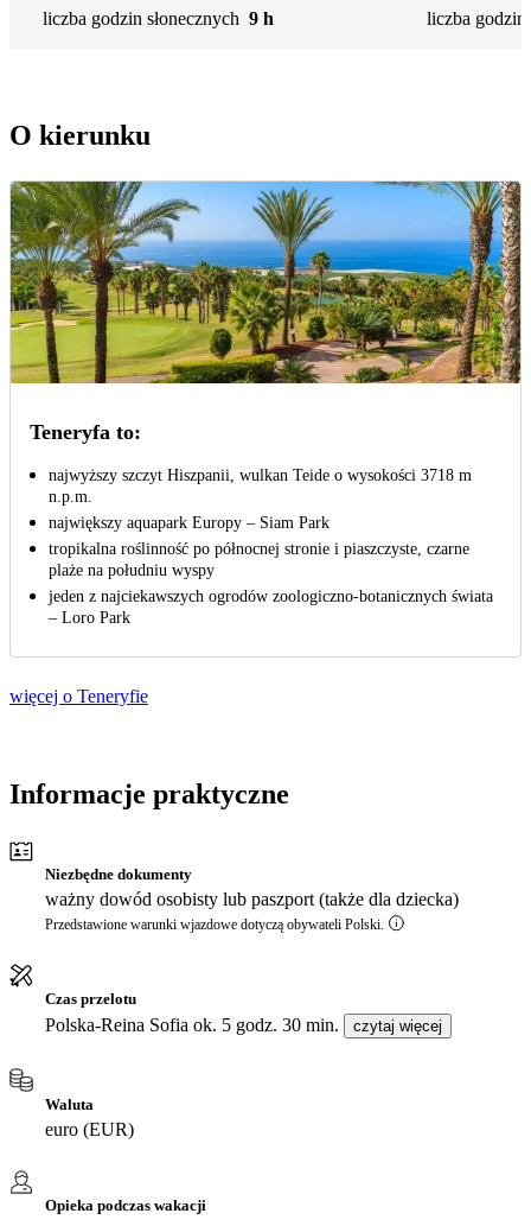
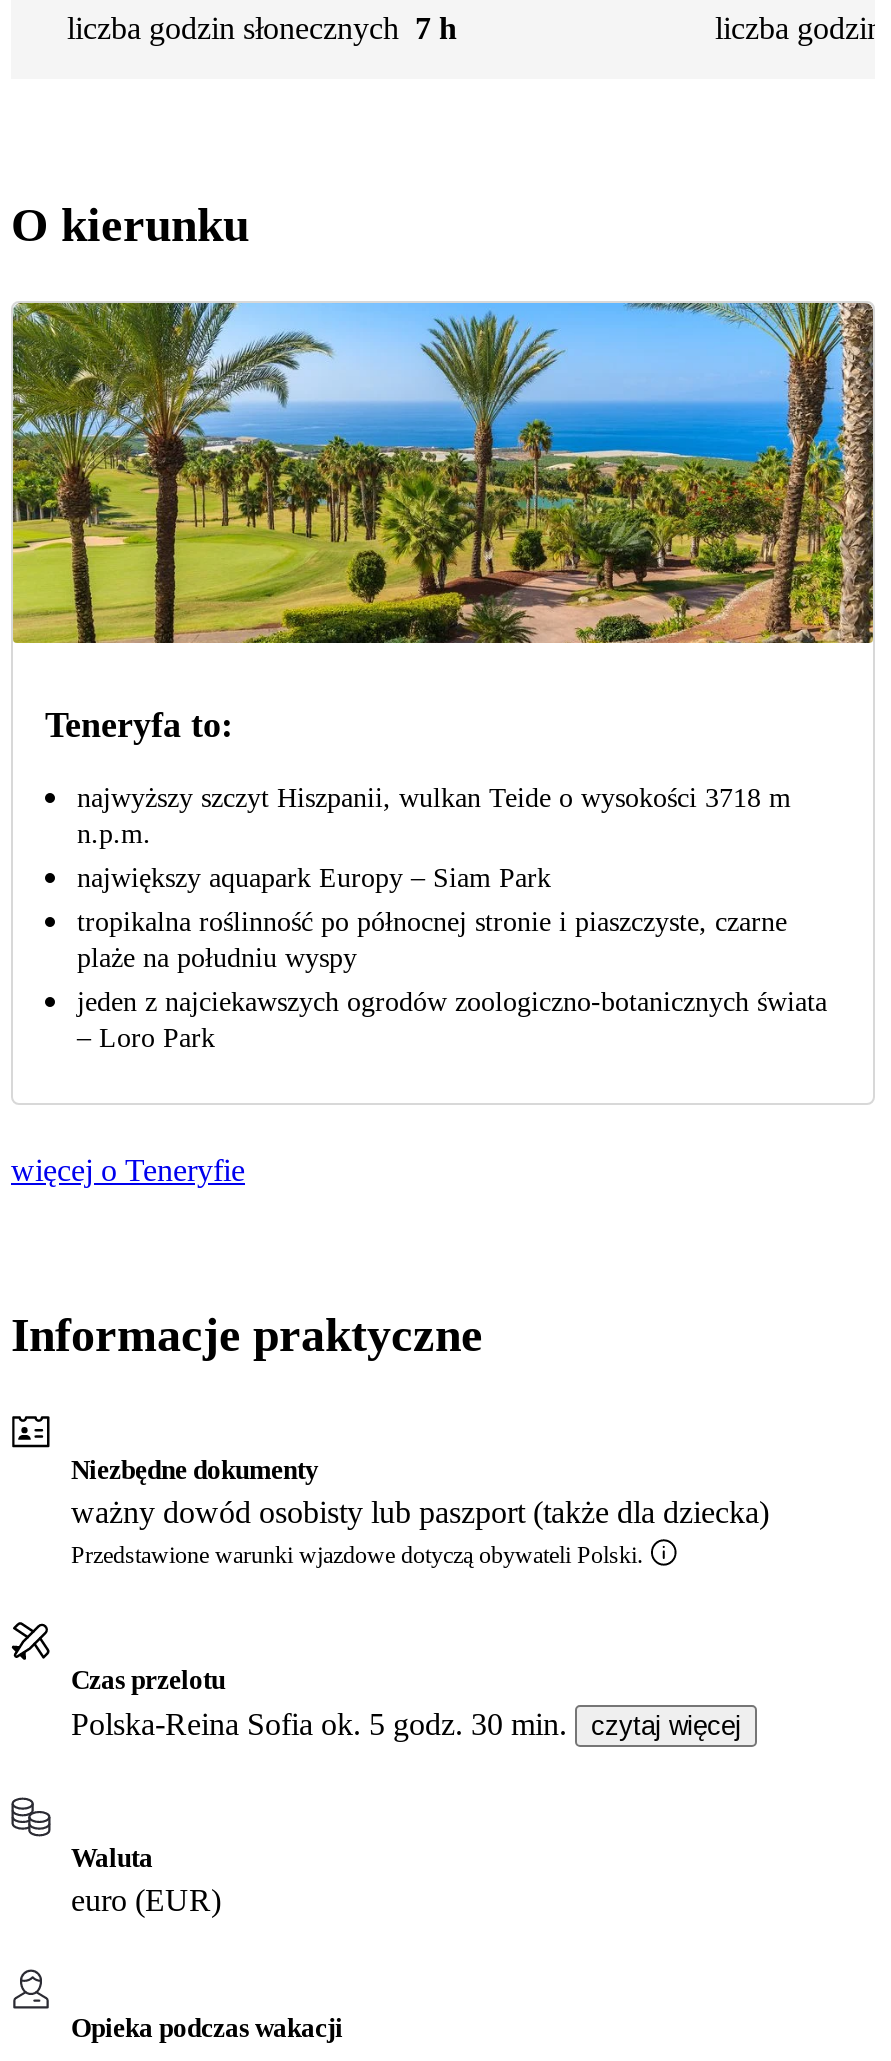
[43,9,274,29] liczba godzin słonecznych 9 h -> [67,11,457,45] liczba godzin słonecznych 7 h

